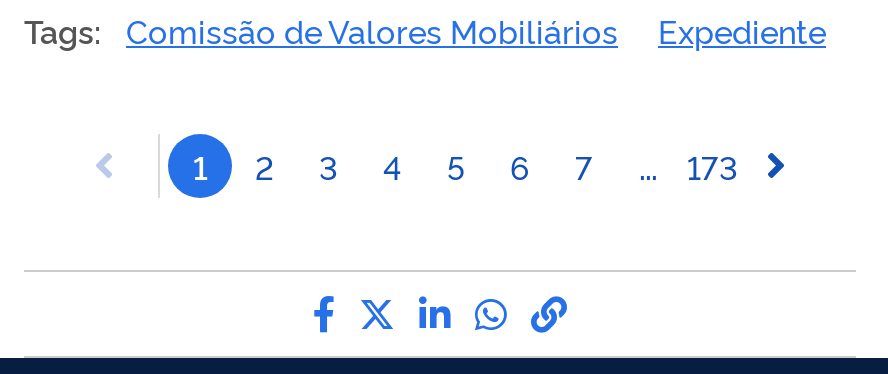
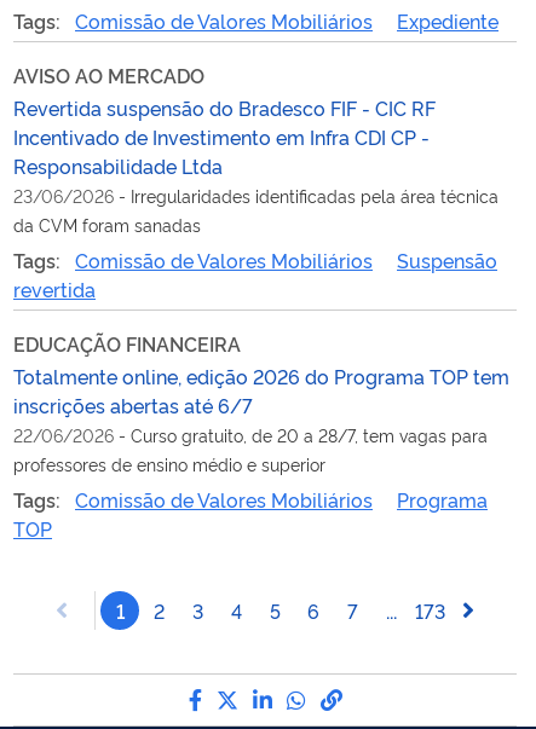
none -> [13,62,509,542] AVISO AO MERCADO | Revertida suspensão do Bradesco FIF - CIC RF | Incentivado de Investimento em Infra CDI CP - | Responsabilidade Ltda | 23/06/2026 - Irregularidades identificadas pela área técnica | da CVM foram sanadas | Tags: Comissão de Valores Mobiliários | Suspensão | revertida | EDUCAÇÃO FINANCEIRA | Totalmente online, edição 2026 do Programa TOP tem | inscrições abertas até 6/7 | 22/06/2026 - Curso gratuito, de 20 a 28/7, tem vagas para | professores de ensino médio e superior | Tags: Comissão de Valores Mobiliários | Programa | TOP

